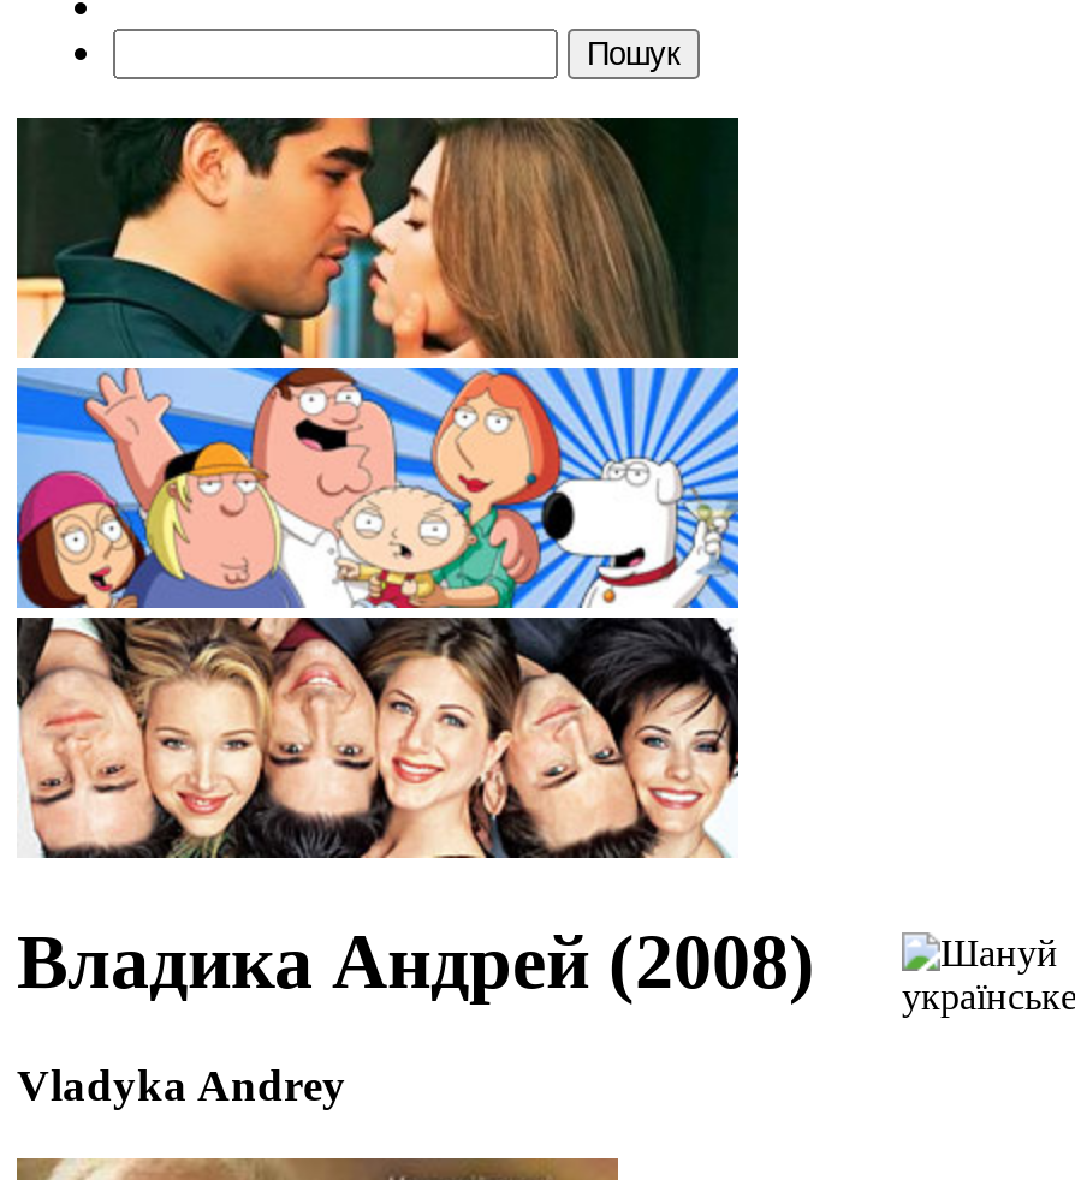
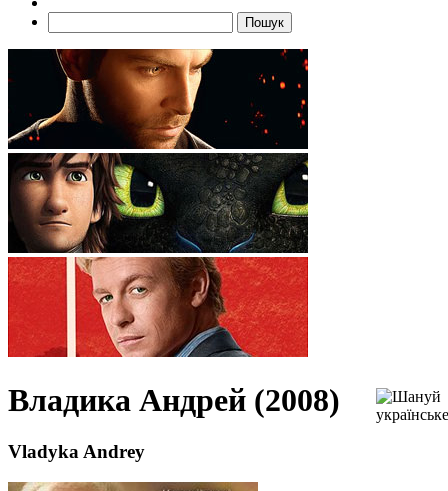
[14,115,741,860] [image] -> [7,48,309,358] [image]

